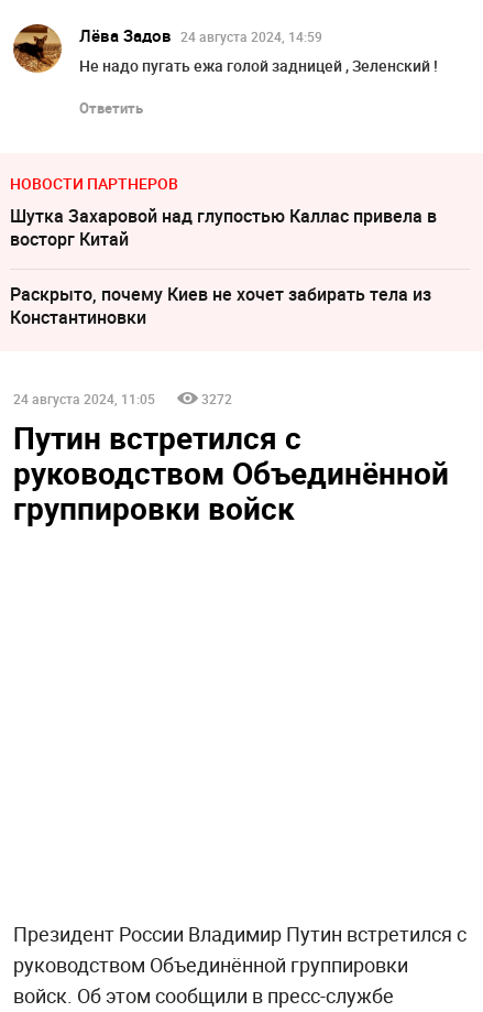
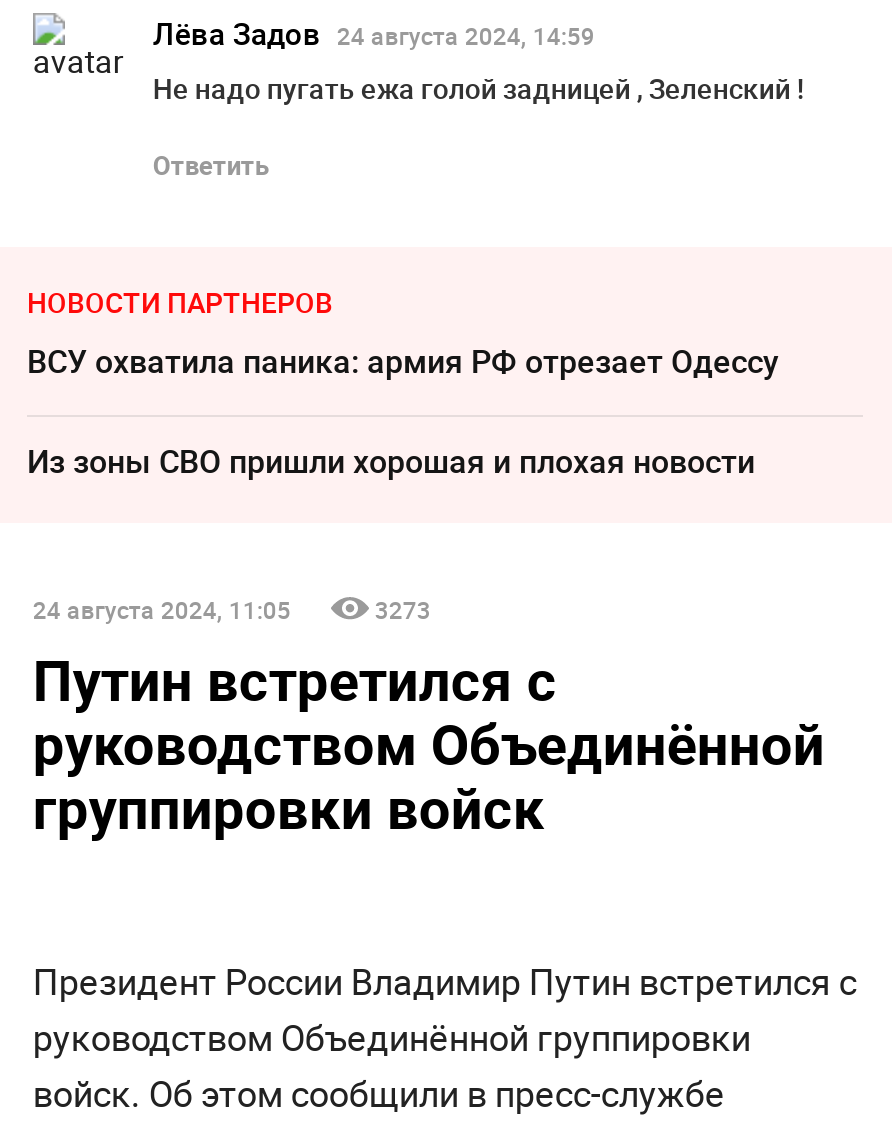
[12,23,63,74] [image] -> [33,13,123,101] [image]
[10,204,437,251] Шутка Захаровой над глупостью Каллас привела в | восторг Китай -> [27,339,779,383] ВСУ охватила паника: армия РФ отрезает Одессу
[10,282,431,329] Раскрыто, почему Киев не хочет забирать тела из | Константиновки -> [27,439,755,483] Из зоны СВО пришли хорошая и плохая новости
[201,389,232,407] 3272 -> [375,592,431,624] 3273

